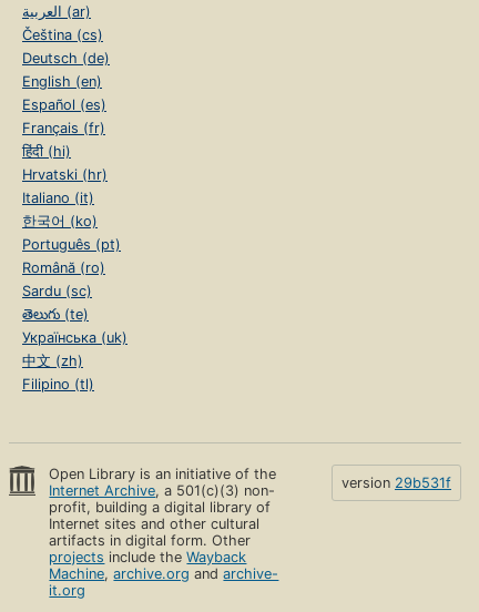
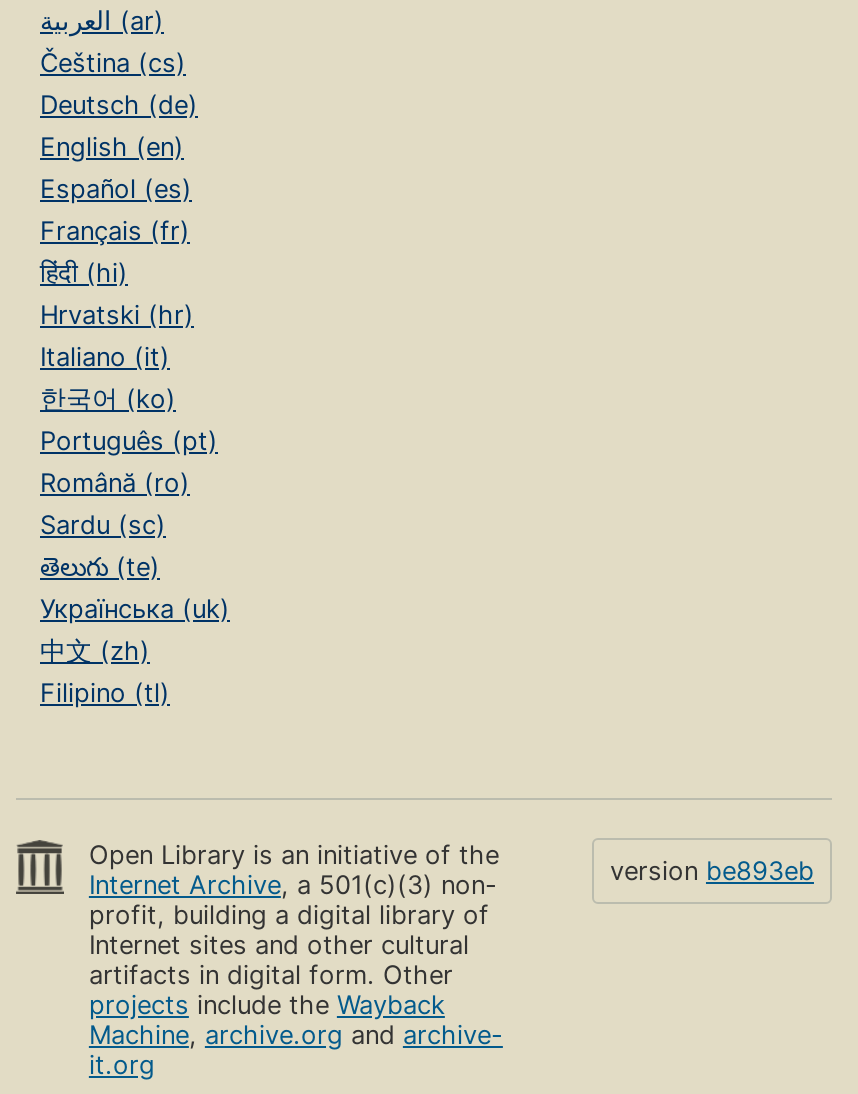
[342,474,451,491] version 29b531f -> [610,855,814,885] version be893eb

